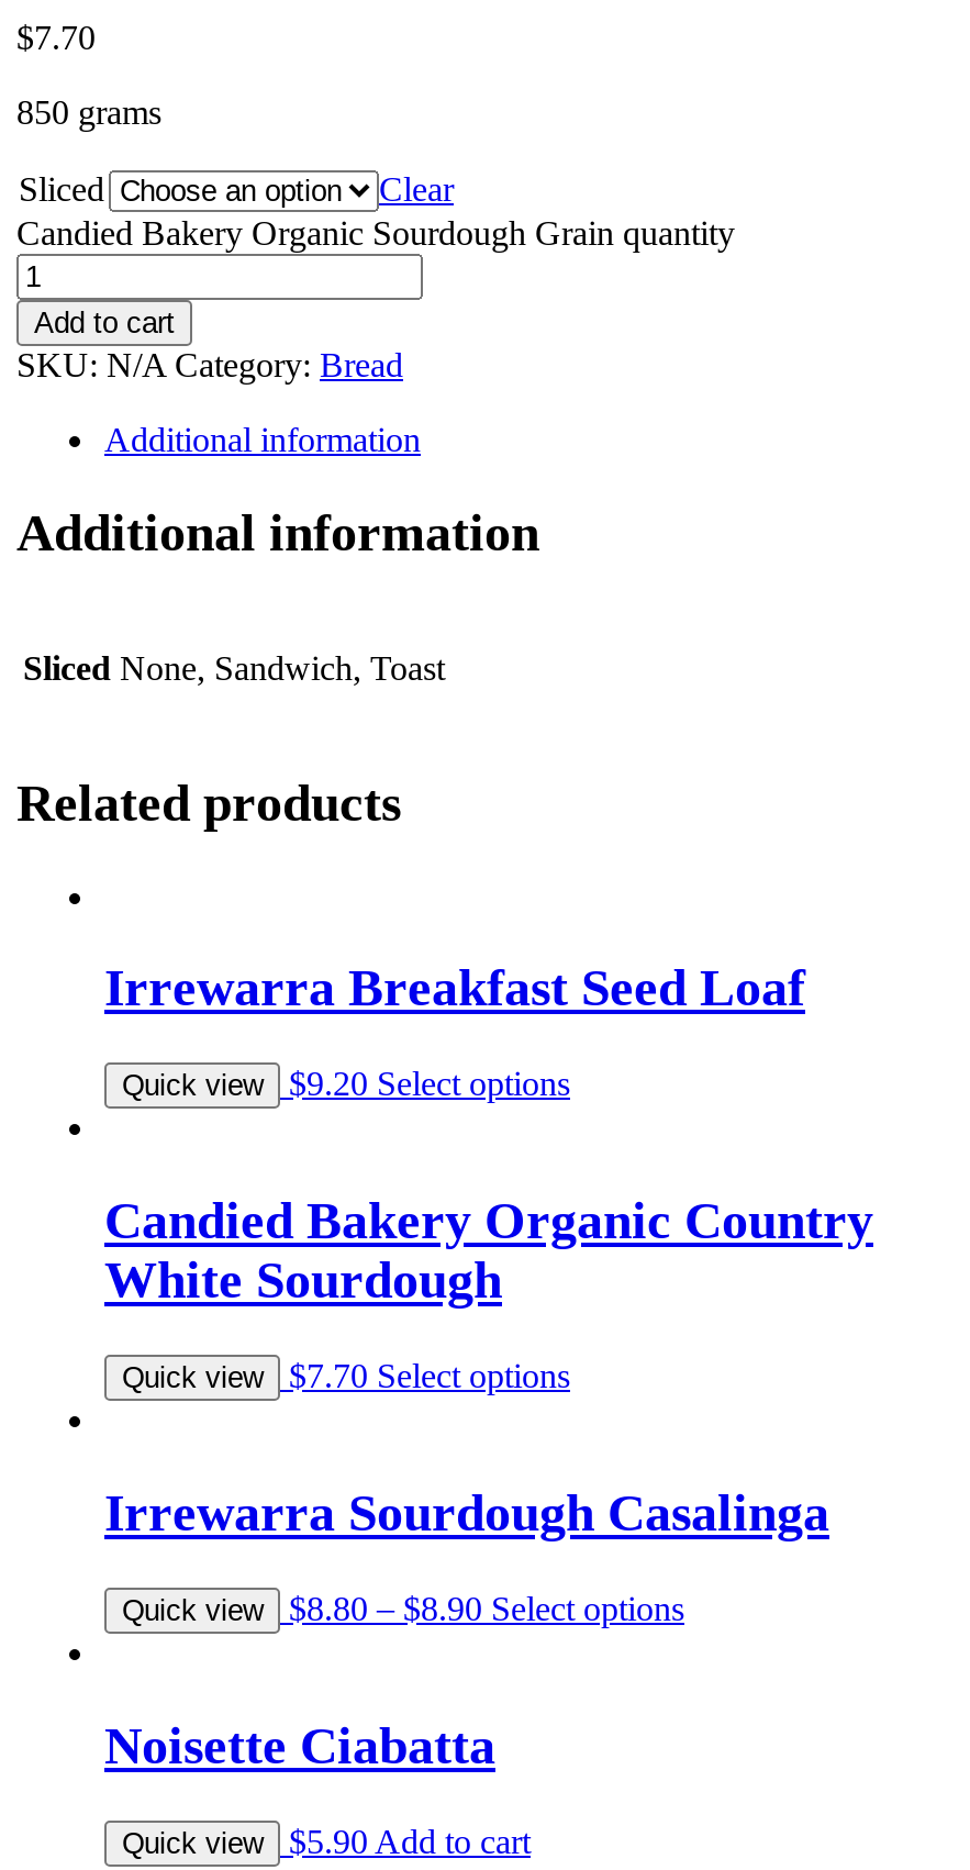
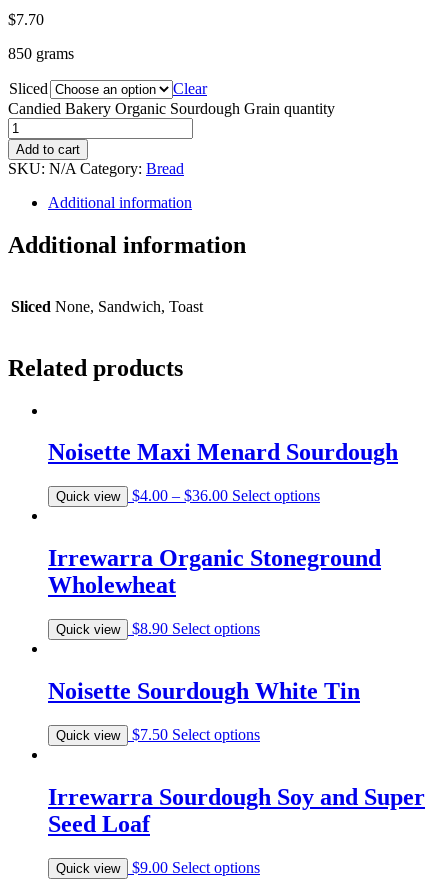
[104,960,805,1017] Irrewarra Breakfast Seed Loaf -> [48,439,398,465] Noisette Maxi Menard Sourdough
[289,1065,570,1103] $9.20 Select options -> [132,487,320,504] $4.00 – $36.00 Select options
[104,1193,873,1309] Candied Bakery Organic Country | White Sourdough -> [48,545,381,598] Irrewarra Organic Stoneground | Wholewheat
[289,1357,570,1394] $7.70 Select options -> [132,620,260,637] $8.90 Select options
[104,1484,829,1541] Irrewarra Sourdough Casalinga -> [48,678,360,704] Noisette Sourdough White Tin
[289,1590,684,1627] $8.80 – $8.90 Select options -> [132,726,260,743] $7.50 Select options
[104,1717,495,1774] Noisette Ciabatta -> [48,784,425,837] Irrewarra Sourdough Soy and Super | Seed Loaf
[289,1822,531,1860] $5.90 Add to cart -> [132,859,260,876] $9.00 Select options

